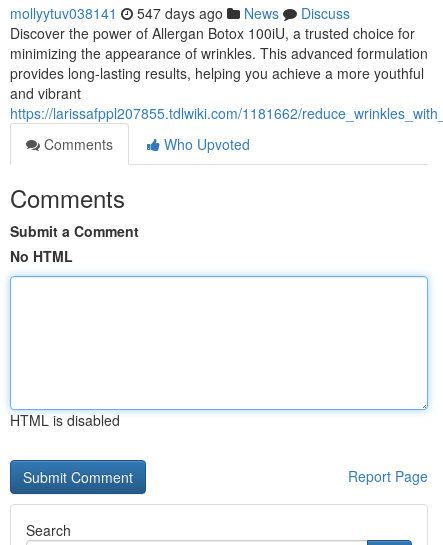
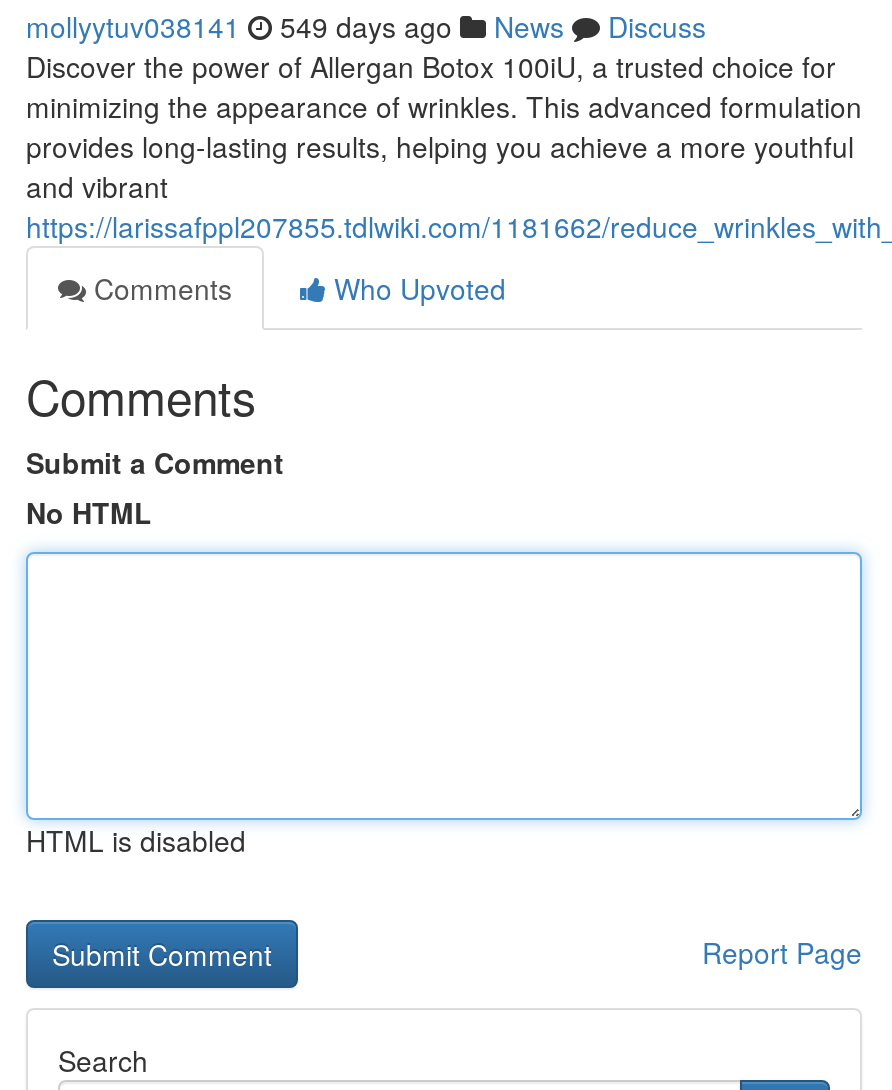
[10,3,350,23] mollyytuv038141 547 days ago News Discuss -> [26,6,706,46] mollyytuv038141 549 days ago News Discuss

